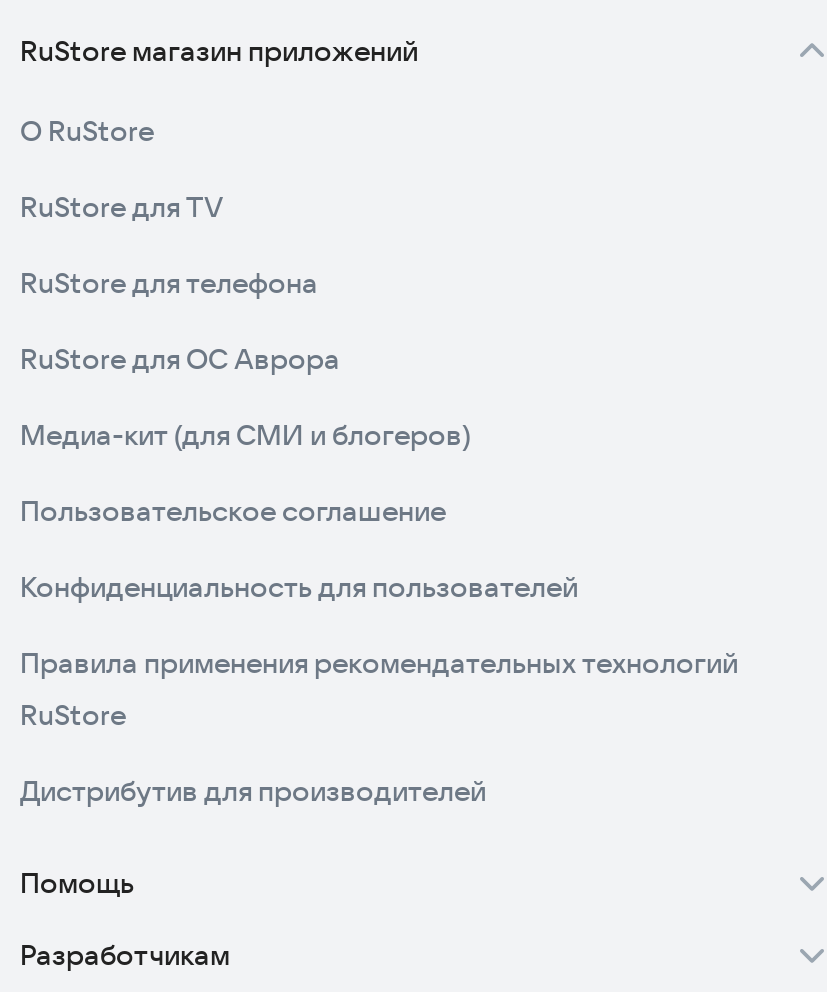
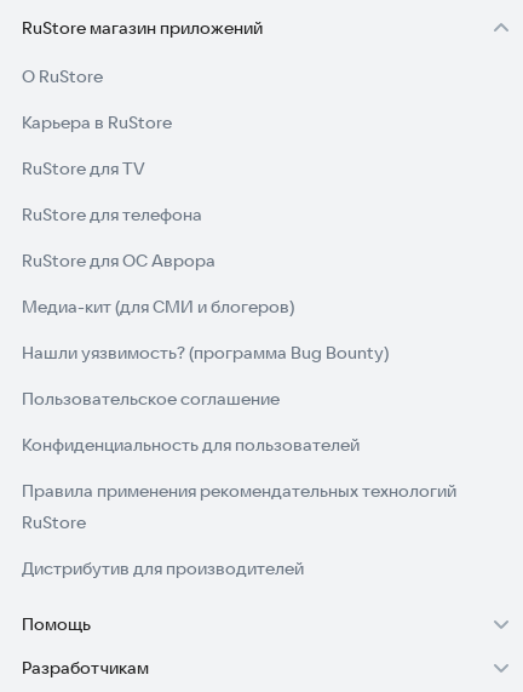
none -> [22,111,172,133] Карьера в RuStore
none -> [22,342,389,364] Нашли уязвимость? (программа Bug Bounty)

